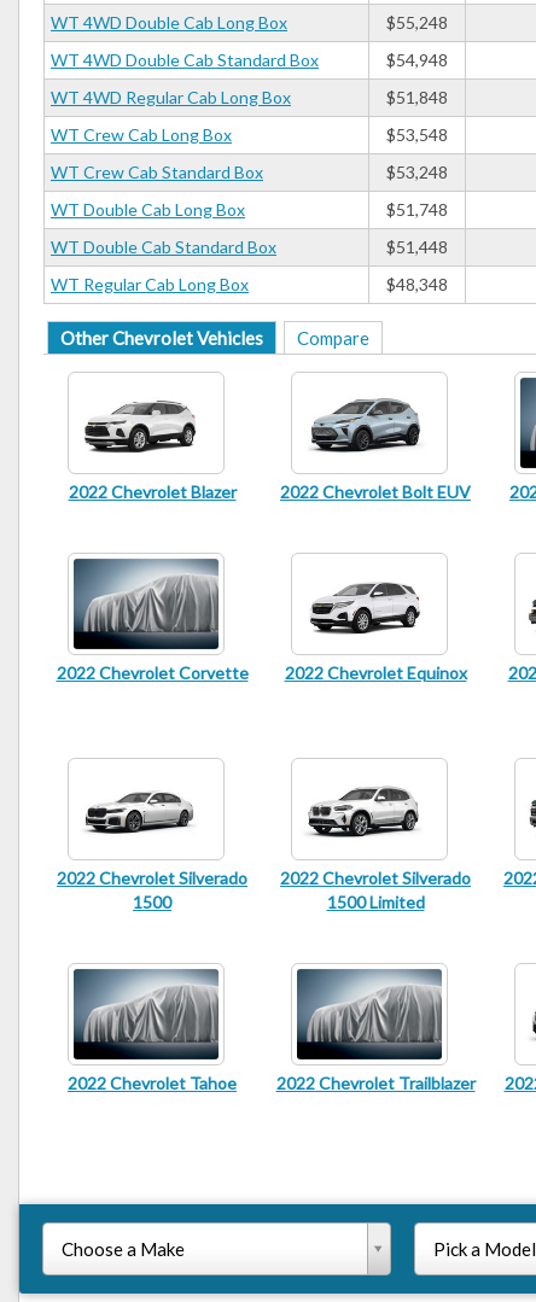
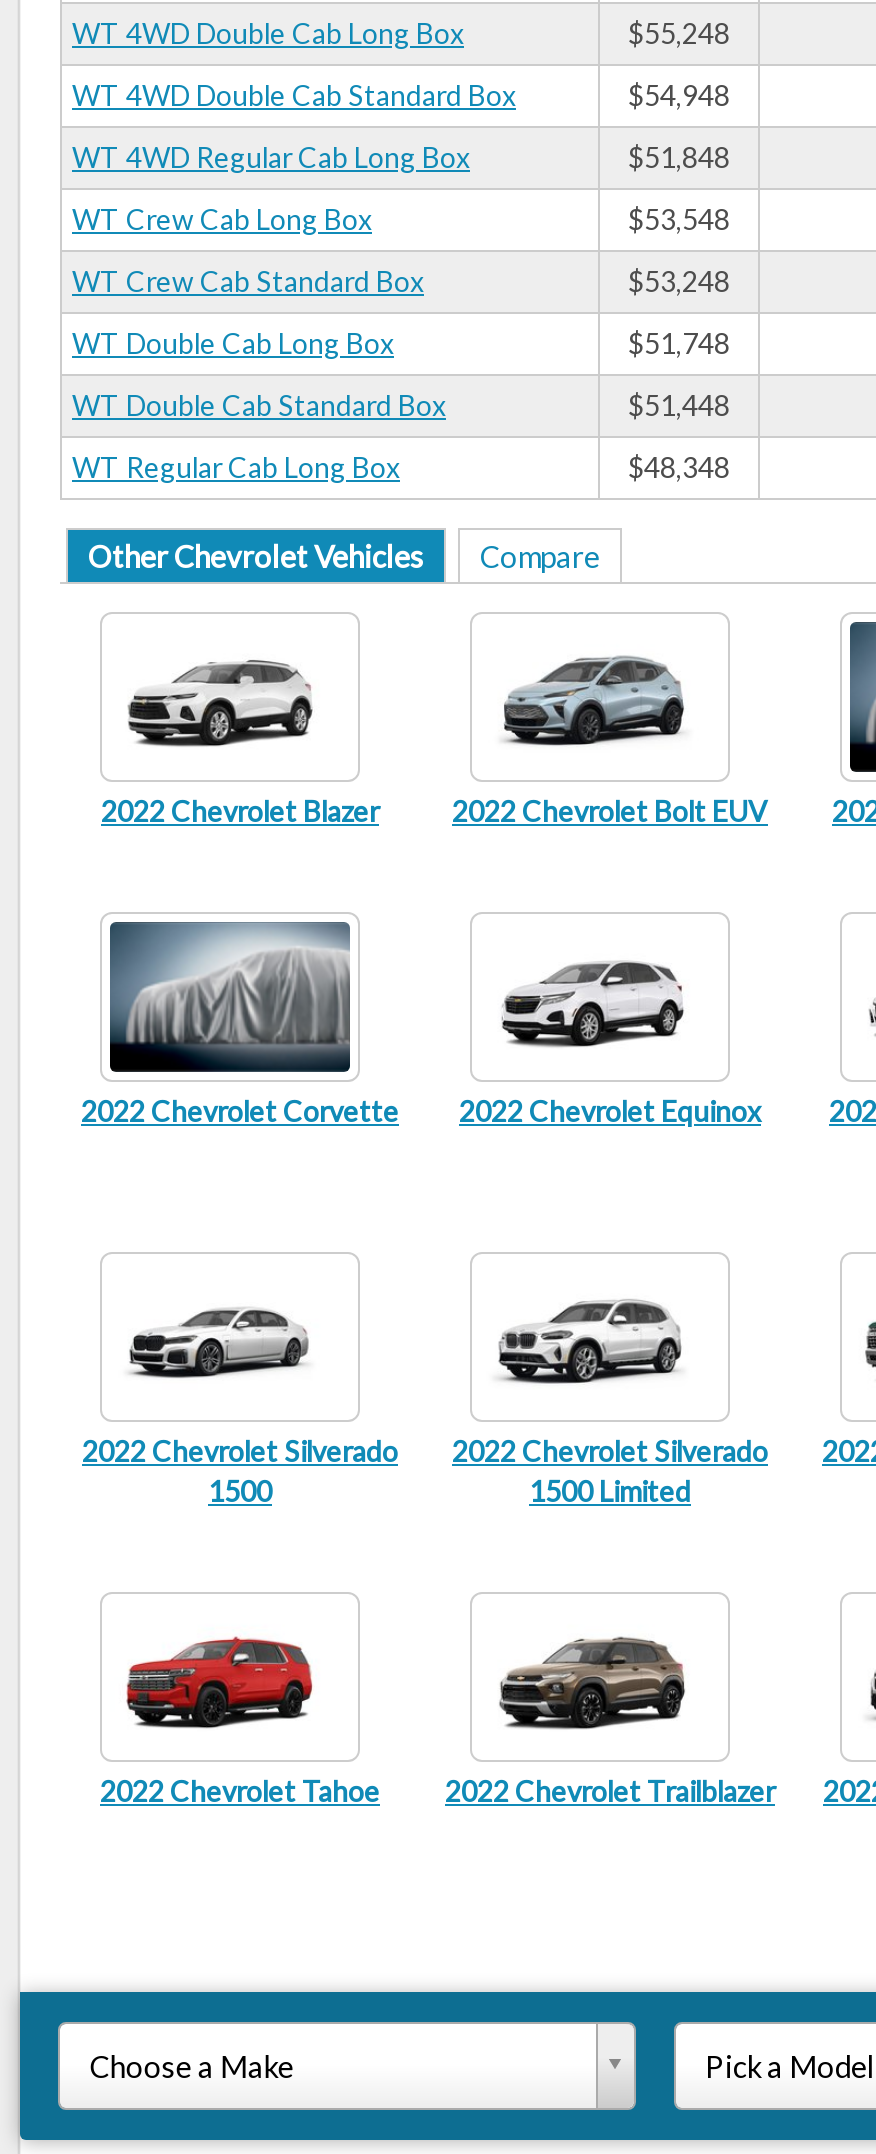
[72,968,220,1061] [image] -> [110,1602,350,1752] [image]
[296,968,443,1061] [image] -> [480,1602,720,1752] [image]

